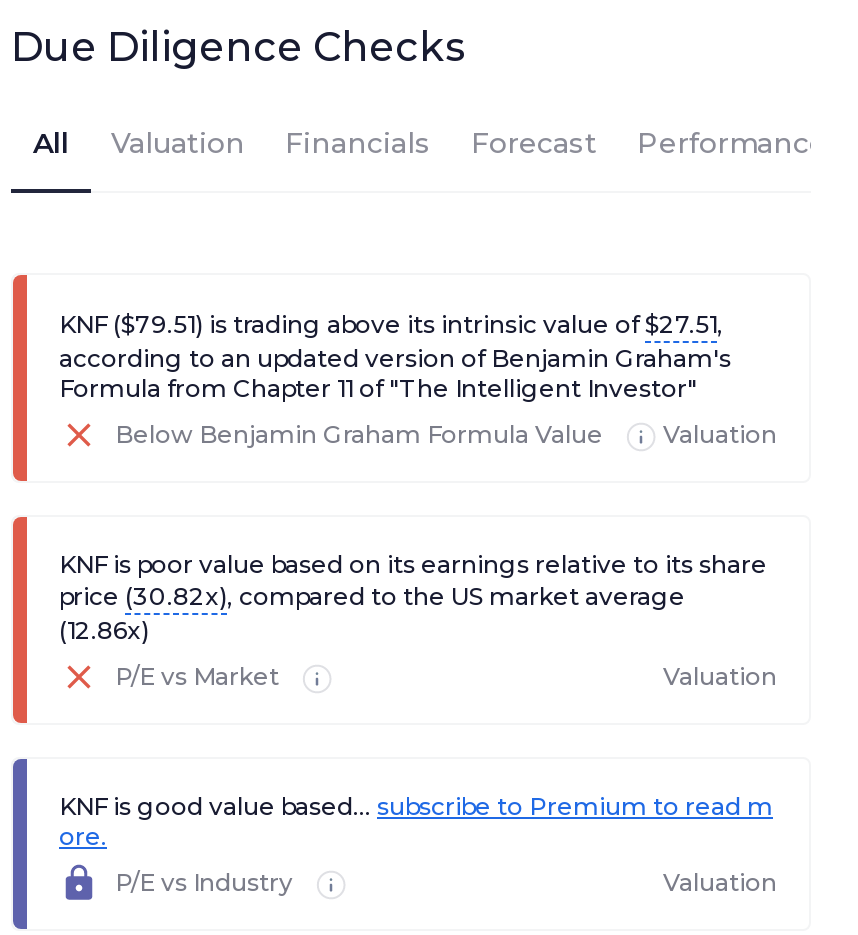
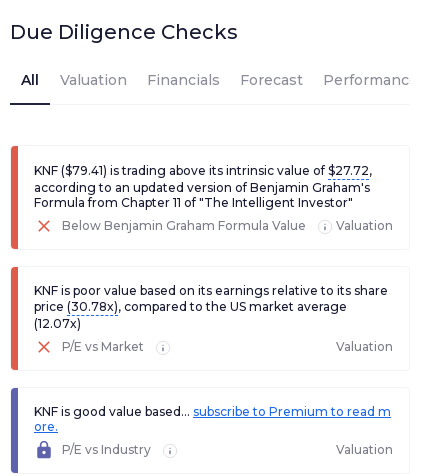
[59,309,723,339] KNF ($79.51) is trading above its intrinsic value of $27.51, -> [34,163,372,178] KNF ($79.41) is trading above its intrinsic value of $27.72,
[59,581,685,645] price (30.82x), compared to the US market average | (12.86x) -> [34,299,347,331] price (30.78x), compared to the US market average | (12.07x)

